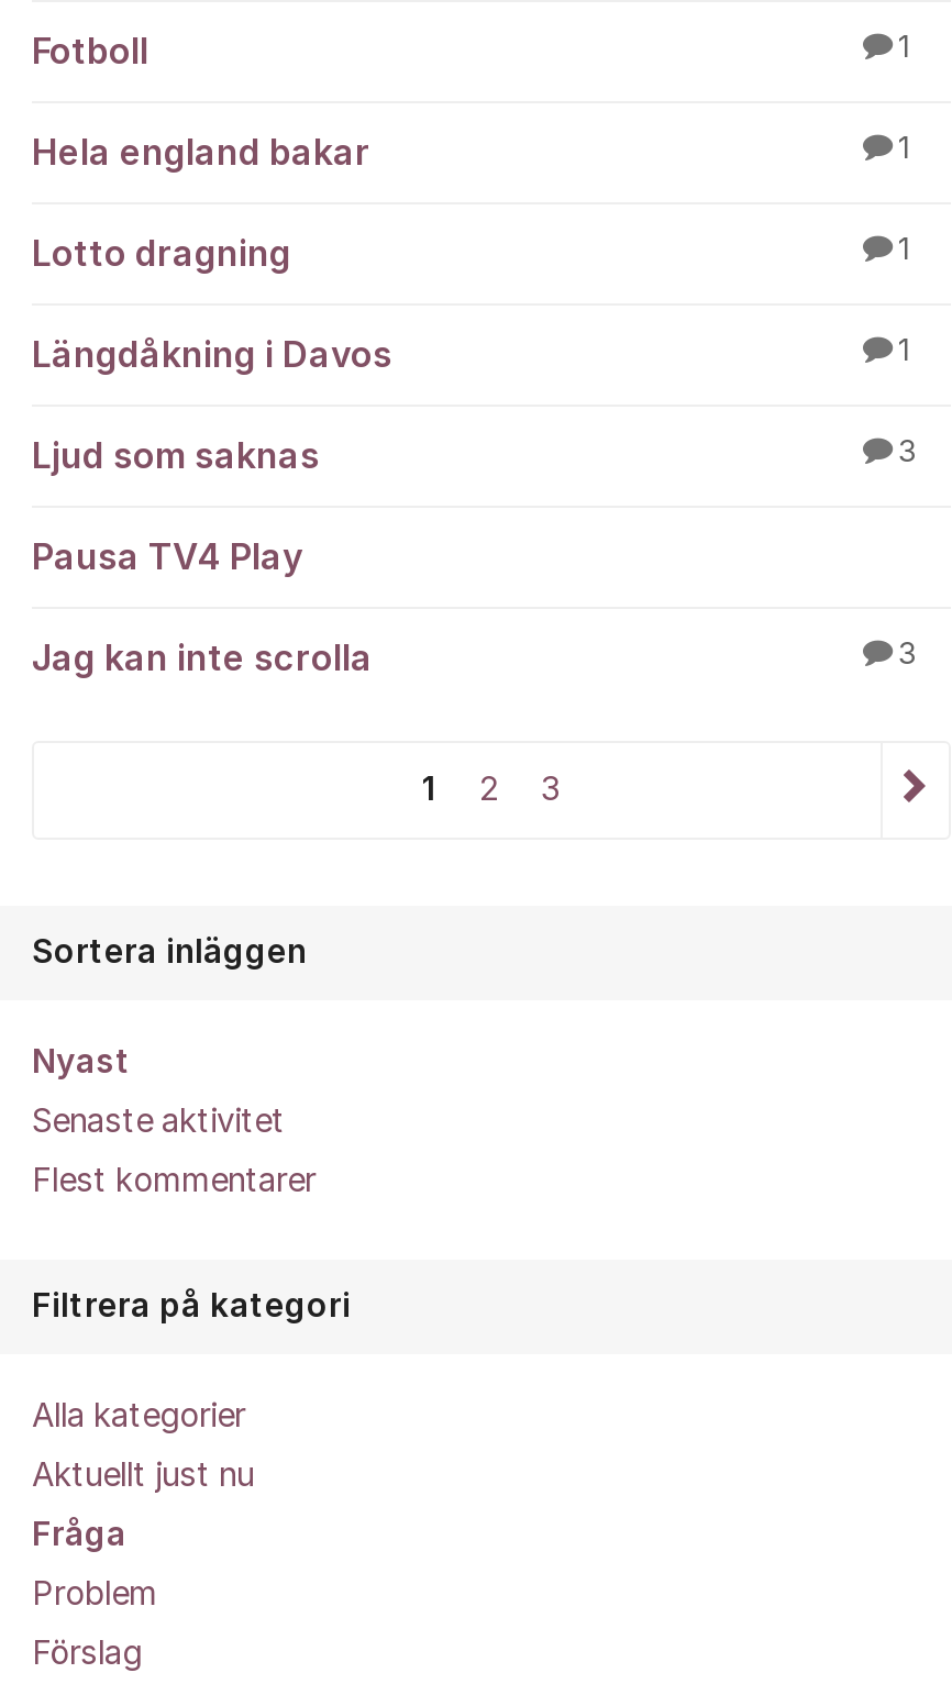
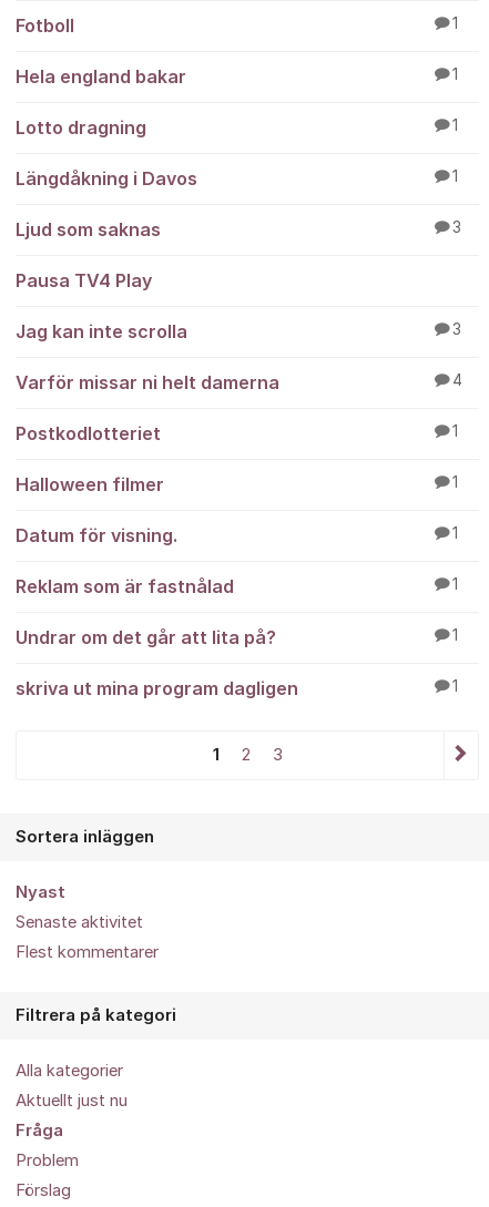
none -> [16,371,462,699] Varför missar ni helt damerna | 4 | Postkodlotteriet | 1 | Halloween filmer | 1 | Datum för visning. | 1 | Reklam som är fastnålad | 1 | Undrar om det går att lita på? | 1 | skriva ut mina program dagligen | 1

